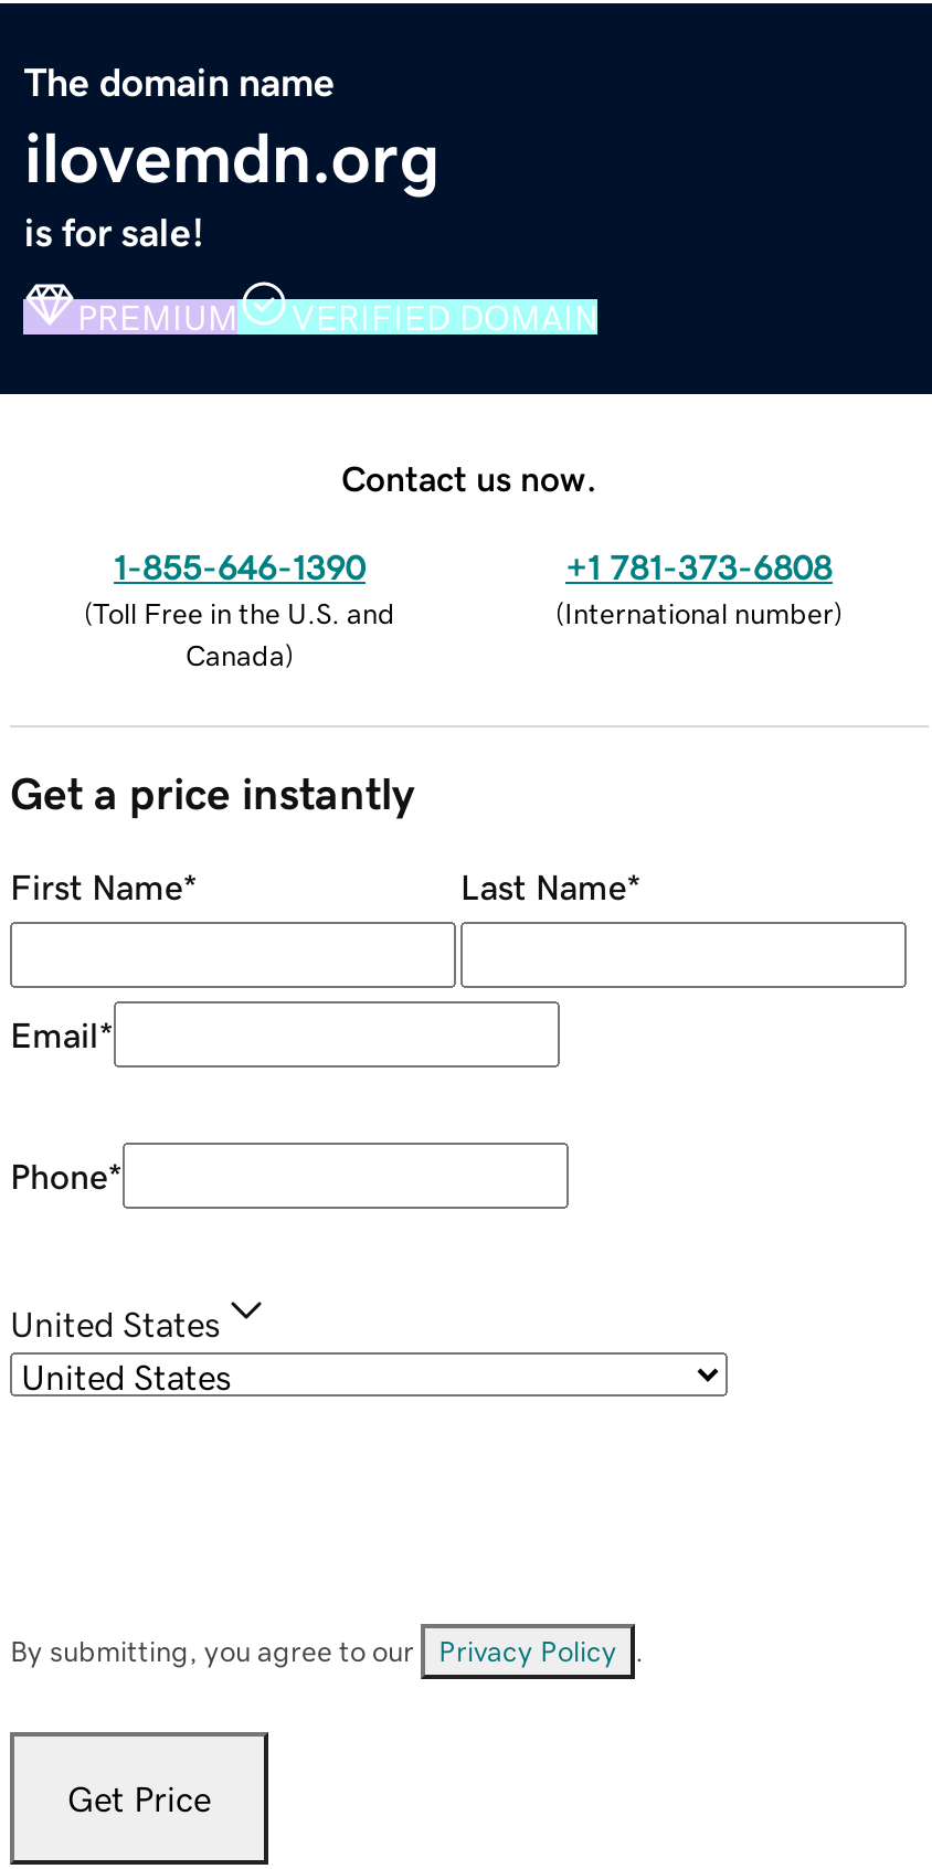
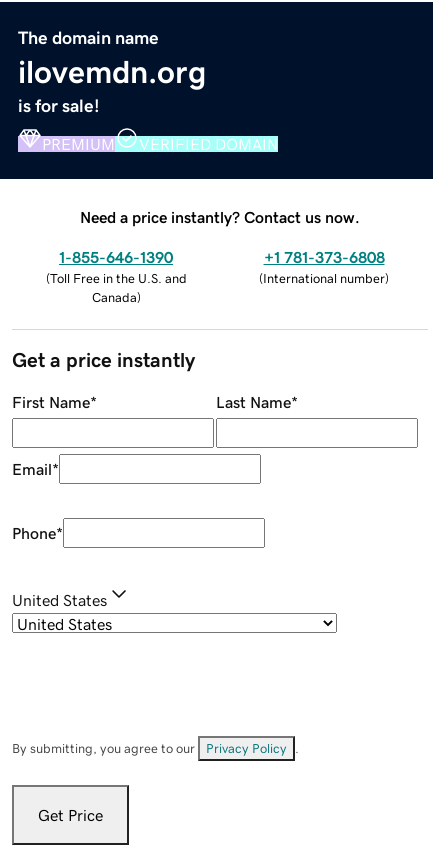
[341,459,597,495] Contact us now. -> [80,209,360,225] Need a price instantly? Contact us now.

